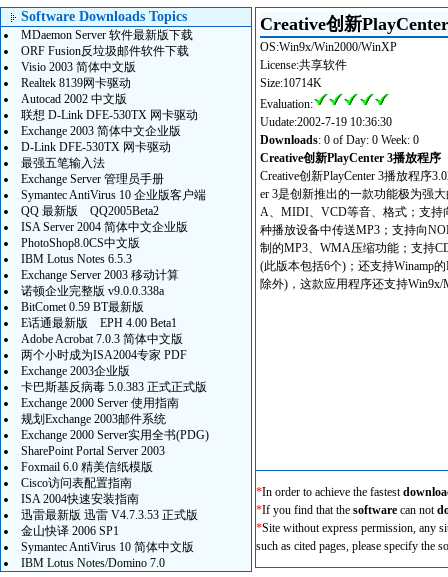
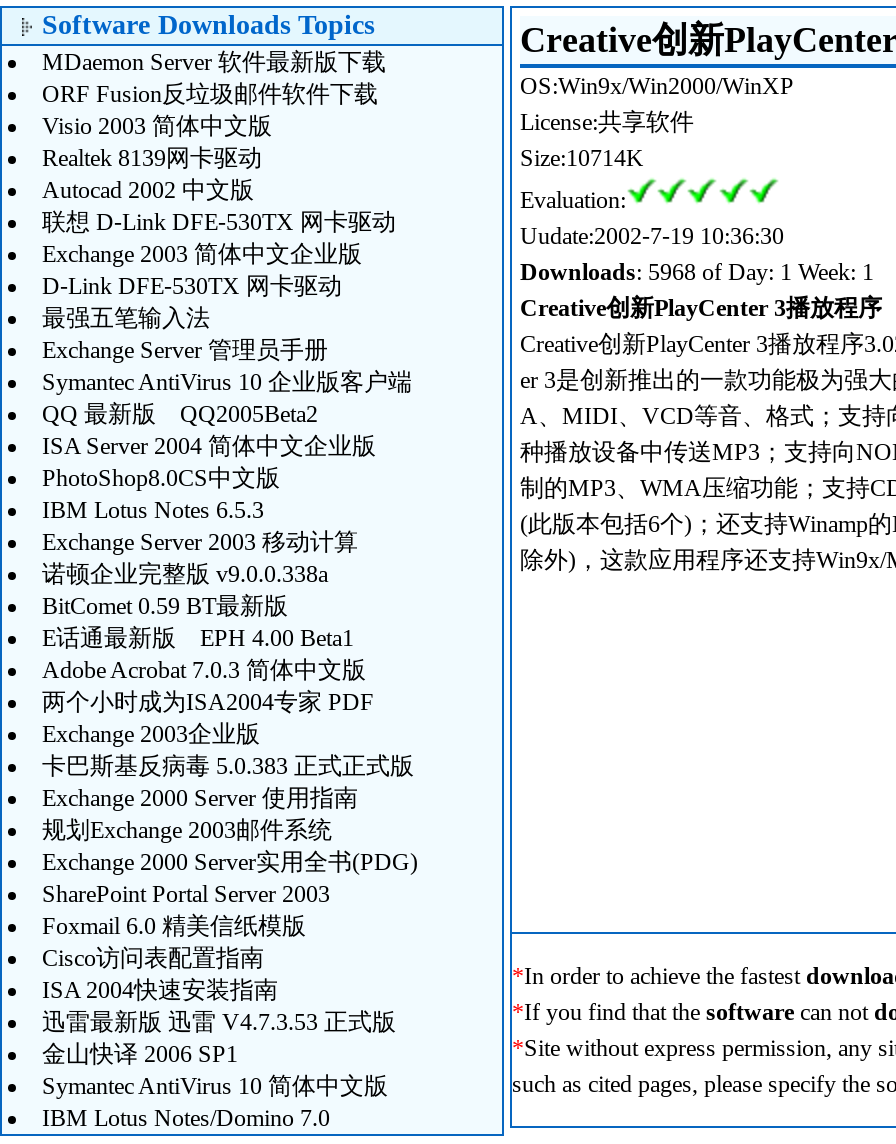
[260,133,419,147] Downloads: 0 of Day: 0 Week: 0 -> [520,258,874,286] Downloads: 5968 of Day: 1 Week: 1

